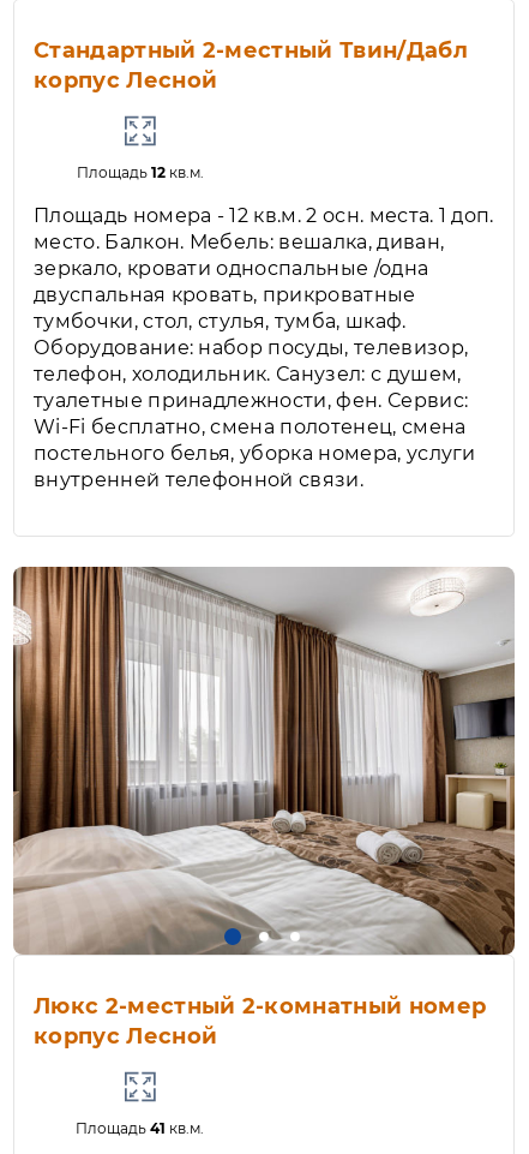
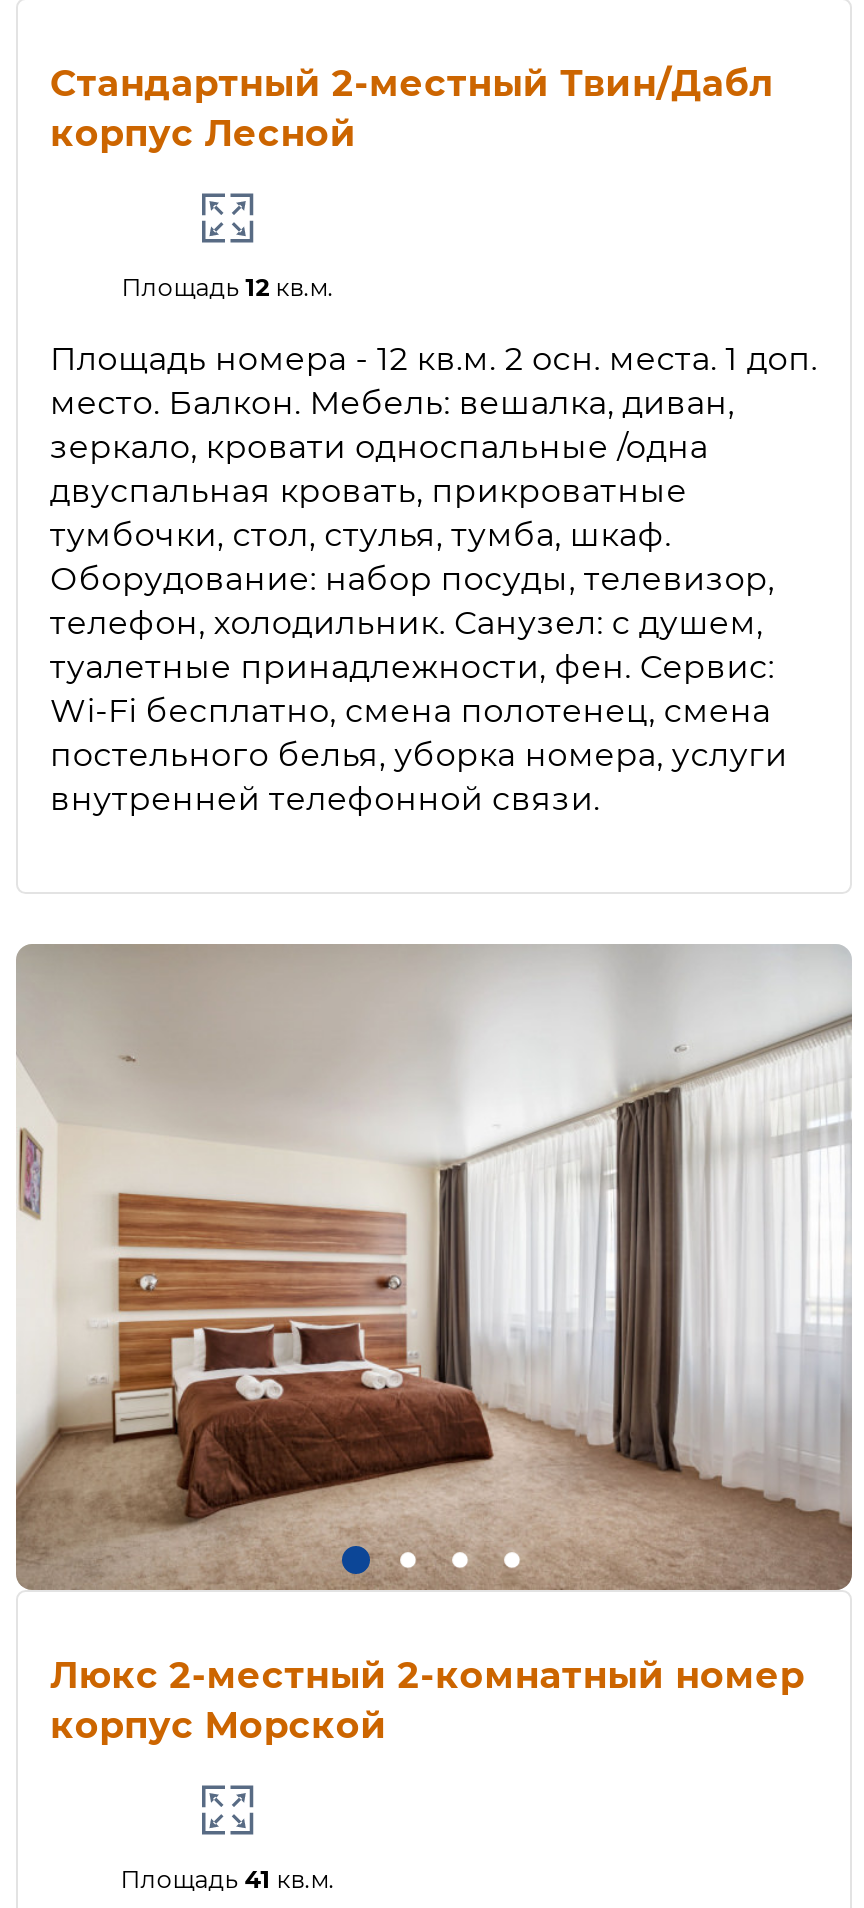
[12,567,516,956] [image] -> [16,944,854,1592] [image]
[34,1023,217,1049] корпус Лесной -> [50,1703,387,1747] корпус Морской

